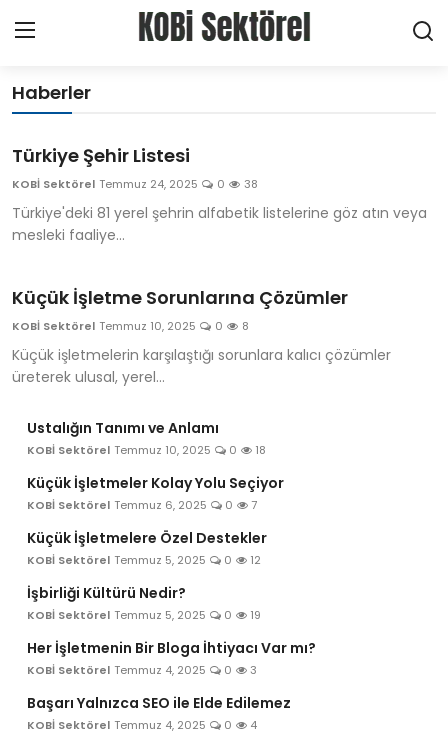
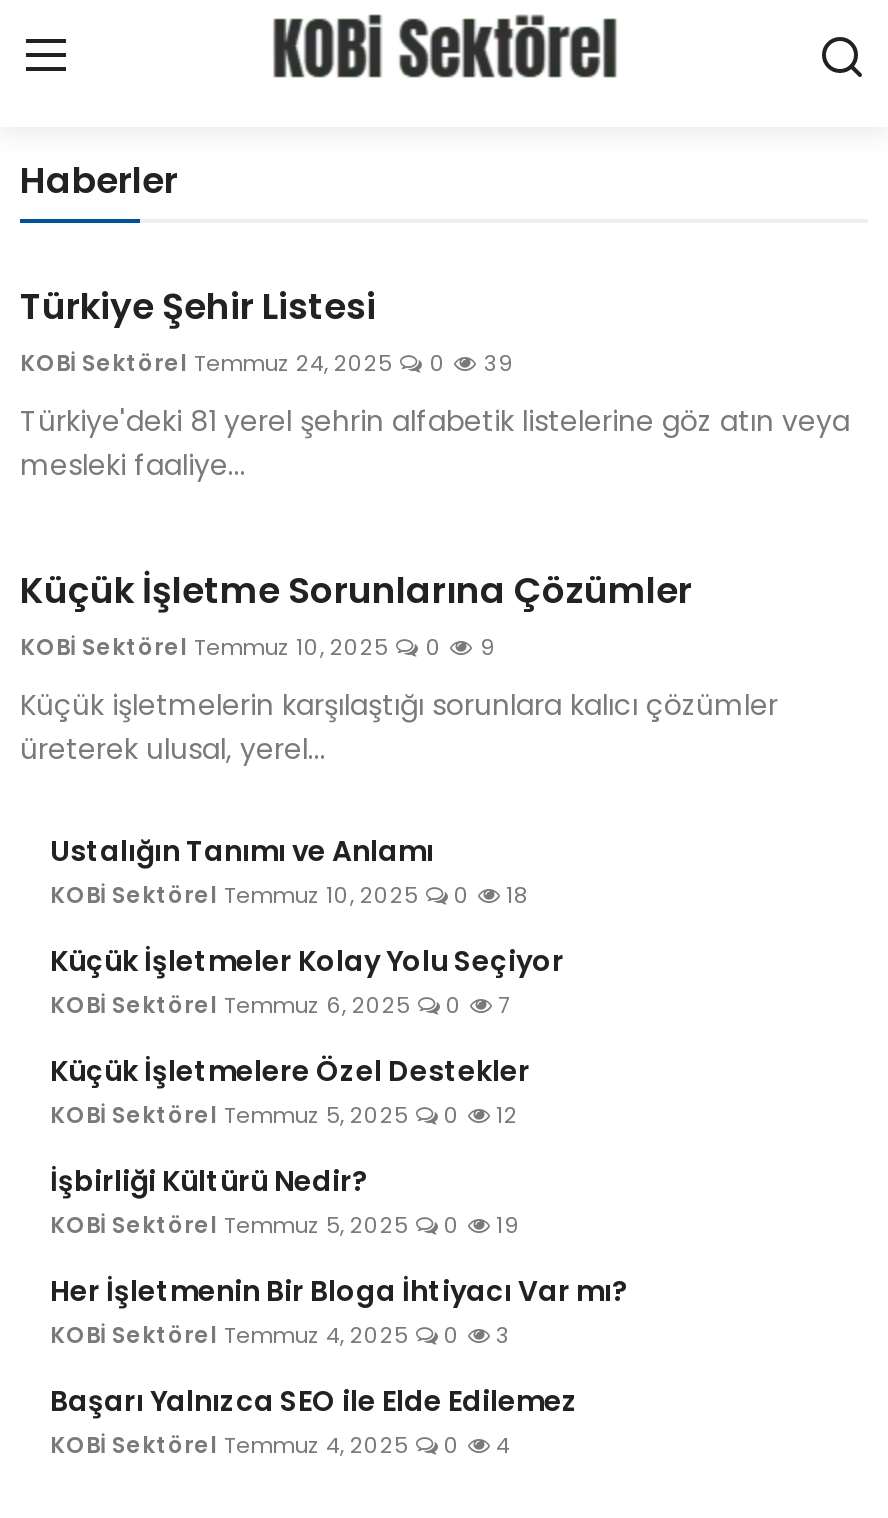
[241,176,258,192] 38 -> [478,347,512,379] 39
[239,318,249,334] 8 -> [474,631,494,663] 9

